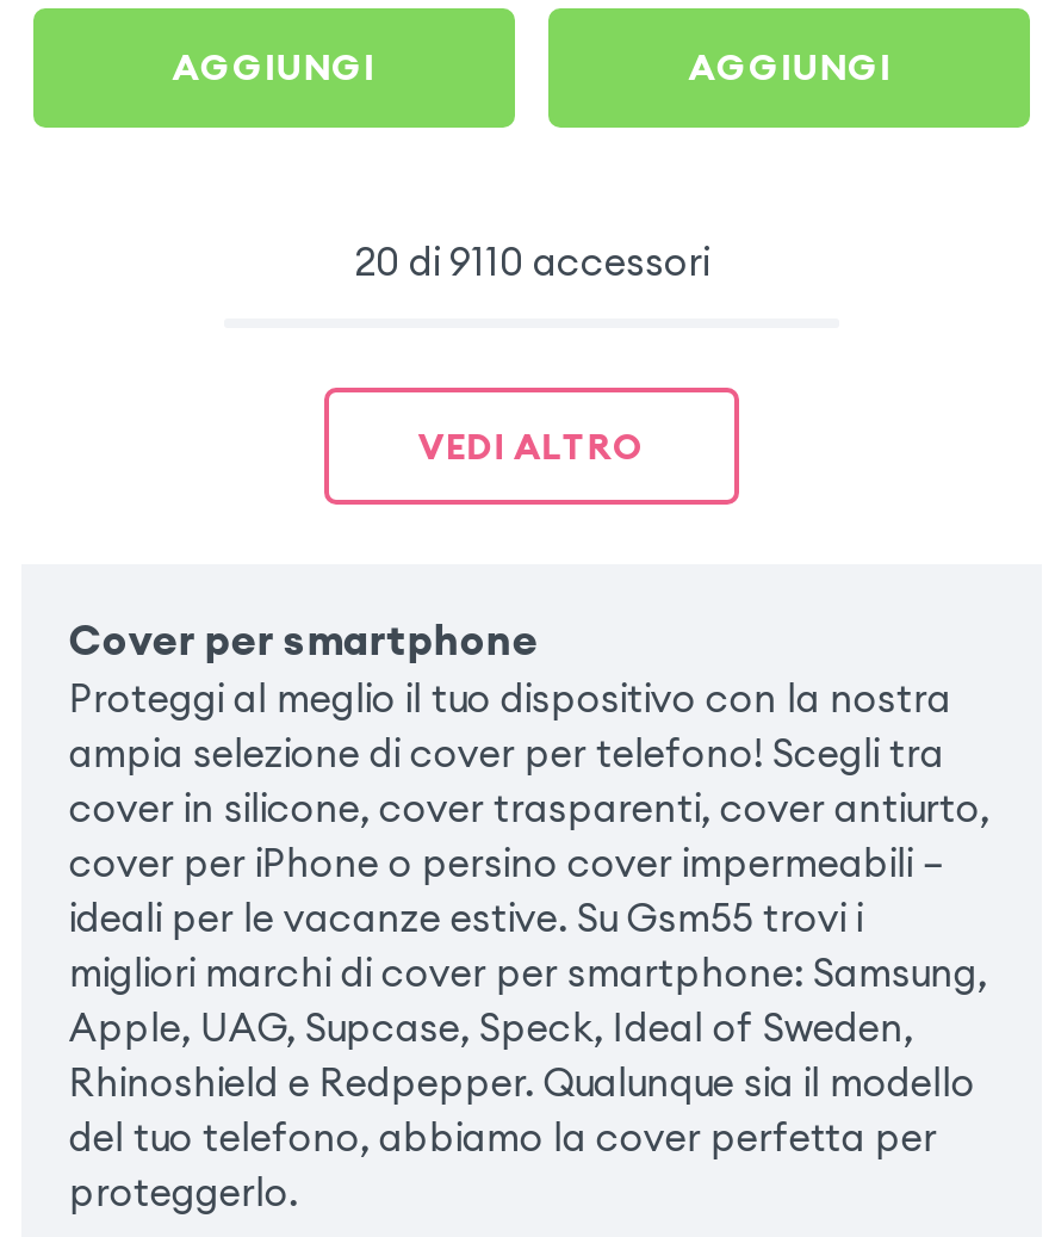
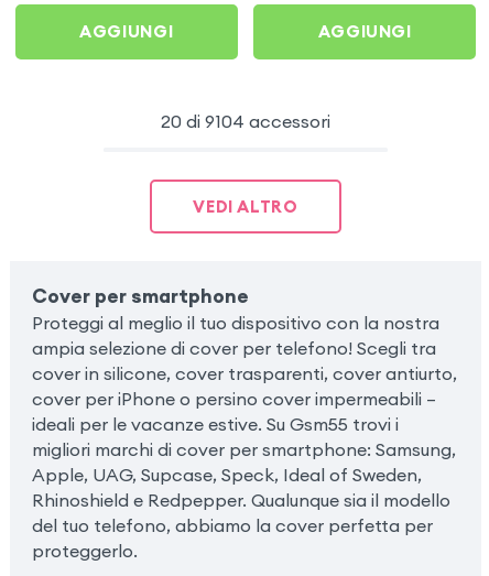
[354,237,709,284] 20 di 9110 accessori -> [161,110,330,132] 20 di 9104 accessori

